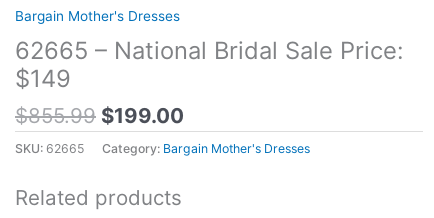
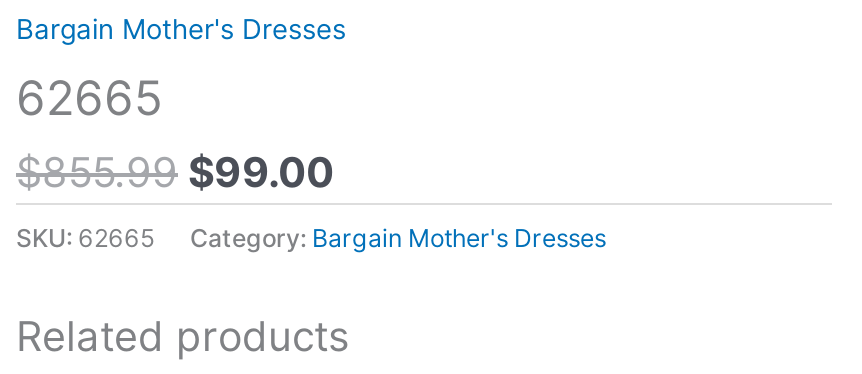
[15,36,404,93] 62665 – National Bridal Sale Price: | $149 -> [16,68,162,126] 62665
[15,102,184,127] $855.99 $199.00 -> [16,146,334,196] $855.99 $99.00

